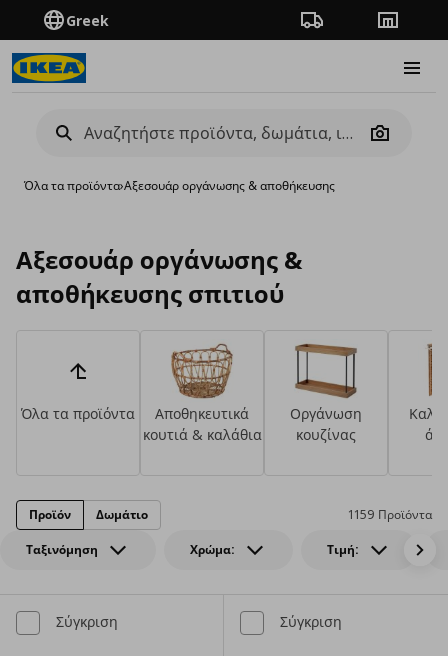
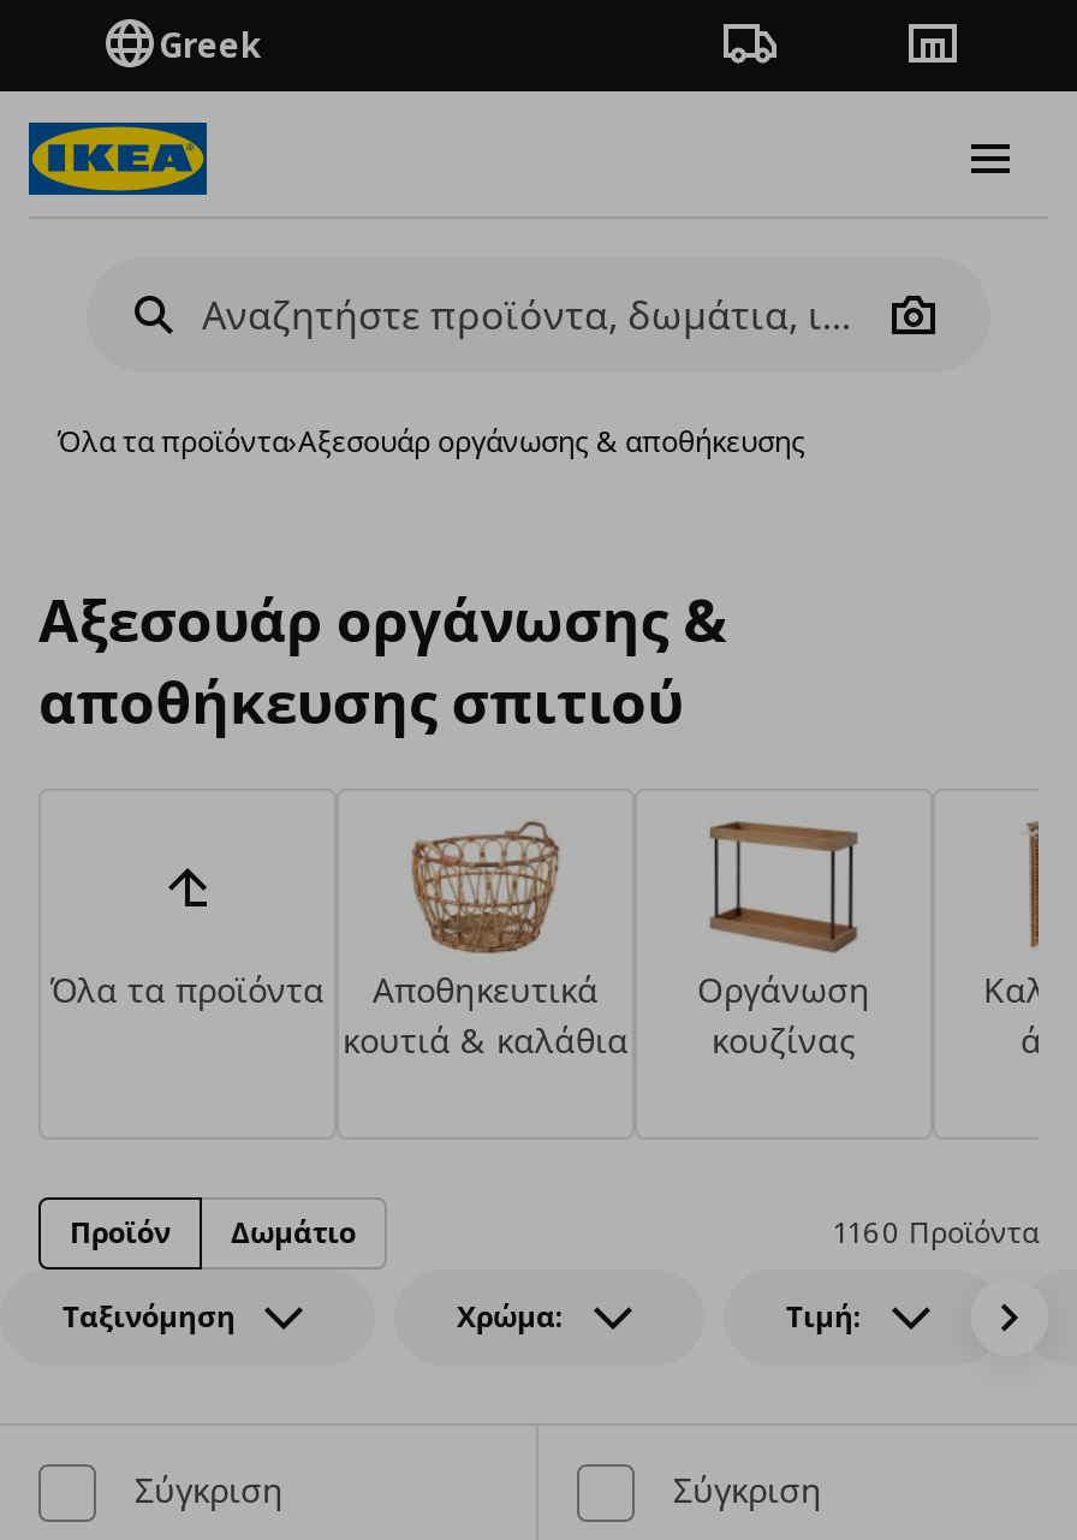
[348,506,432,523] 1159 Προϊόντα -> [834,1211,1039,1252] 1160 Προϊόντα

